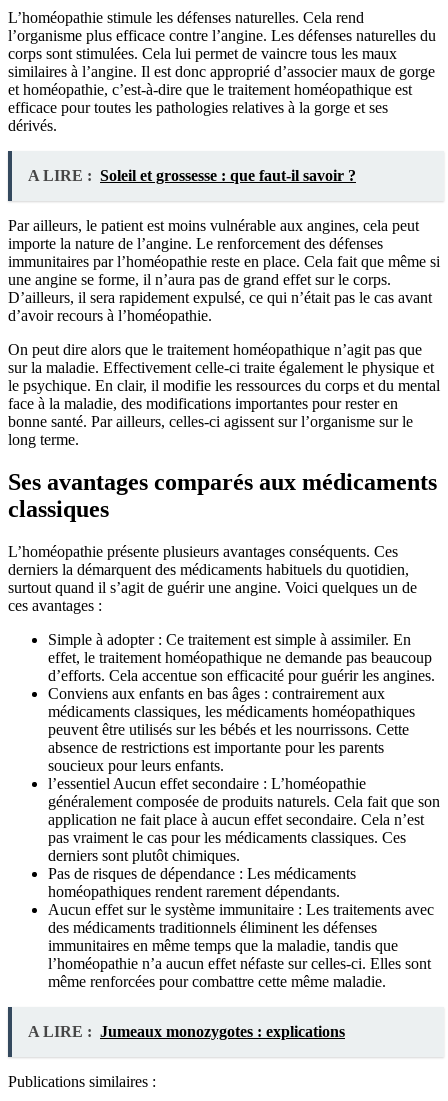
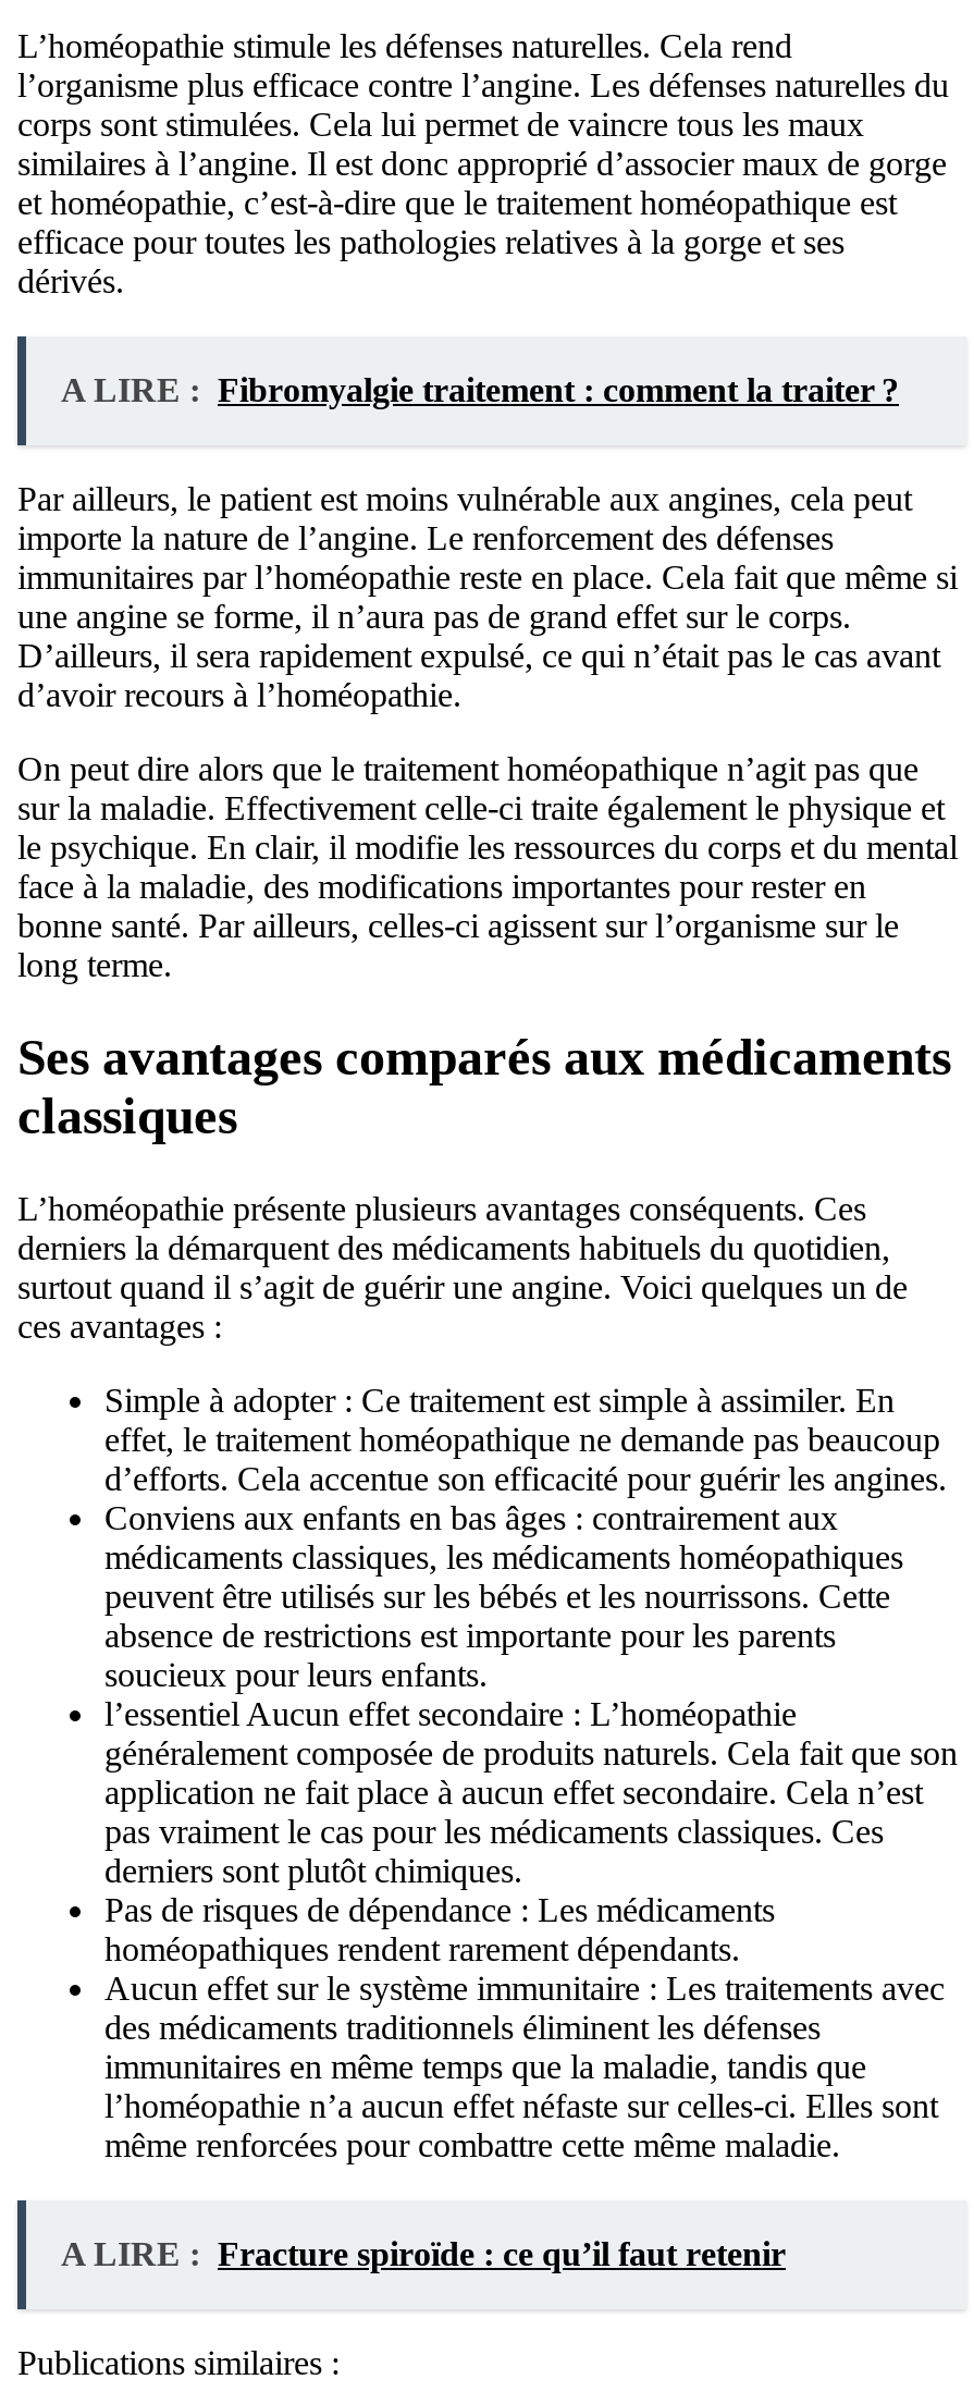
[28,167,356,184] A LIRE : Soleil et grossesse : que faut-il savoir ? -> [61,372,899,409] A LIRE : Fibromyalgie traitement : comment la traiter ?
[28,1023,345,1040] A LIRE : Jumeaux monozygotes : explications -> [61,2236,786,2273] A LIRE : Fracture spiroïde : ce qu’il faut retenir

